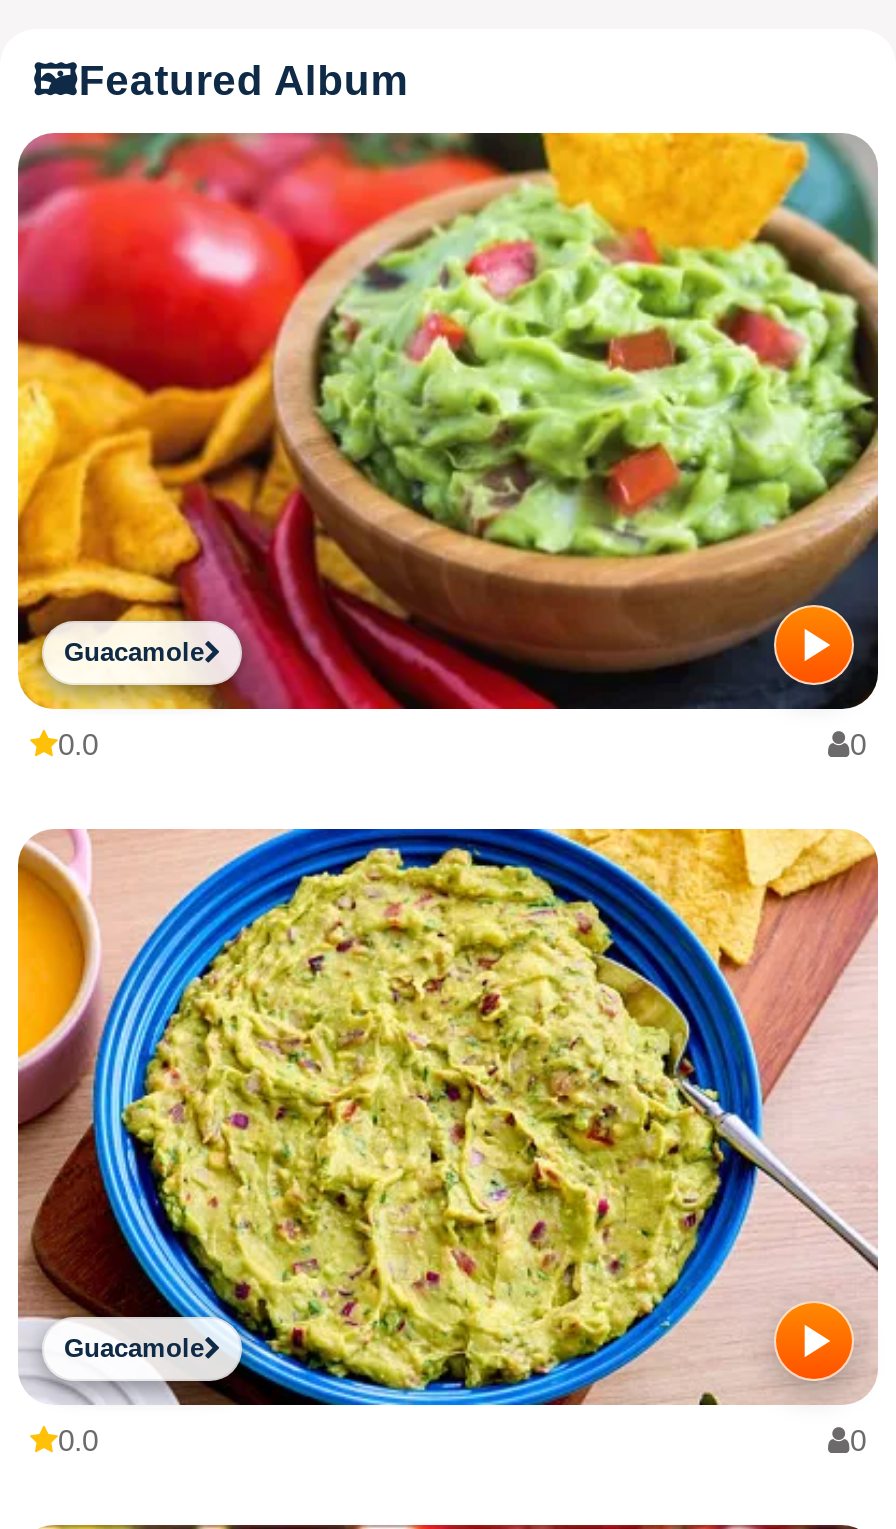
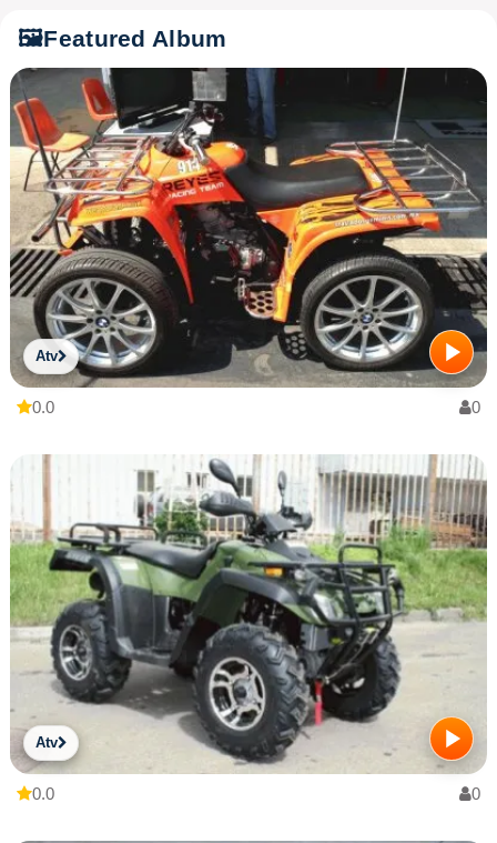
[16,131,880,711] [image] | Guacamole -> [9,67,488,389] [image] | Atv
[16,827,880,1407] [image] | Guacamole -> [9,454,488,774] [image] | Atv

